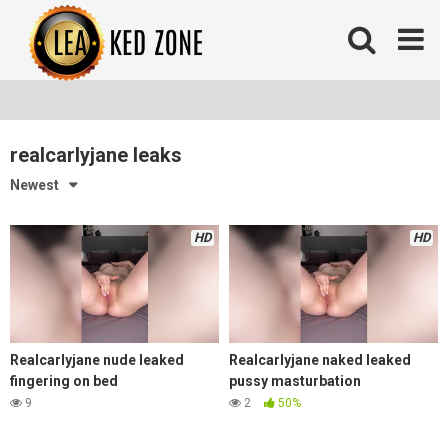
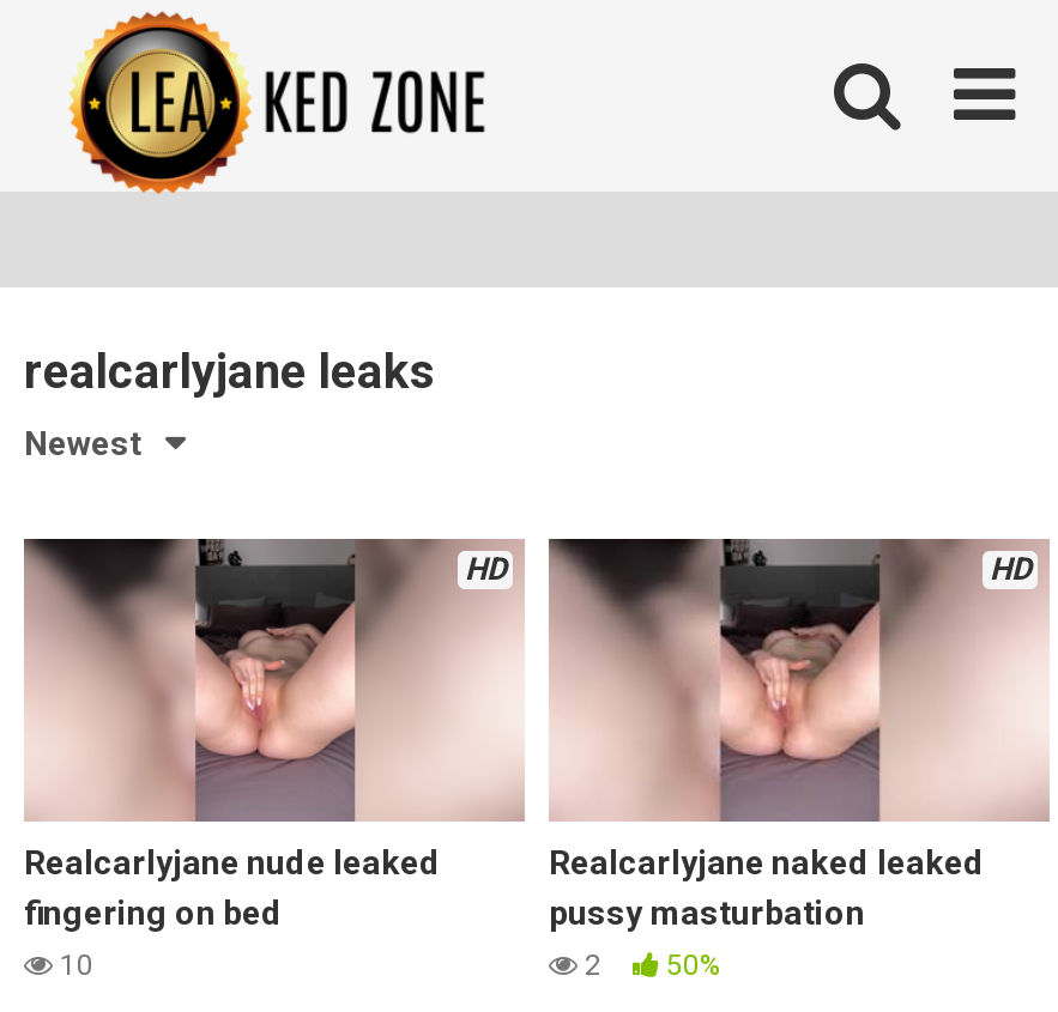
[22,396,32,410] 9 -> [53,948,93,981] 10

